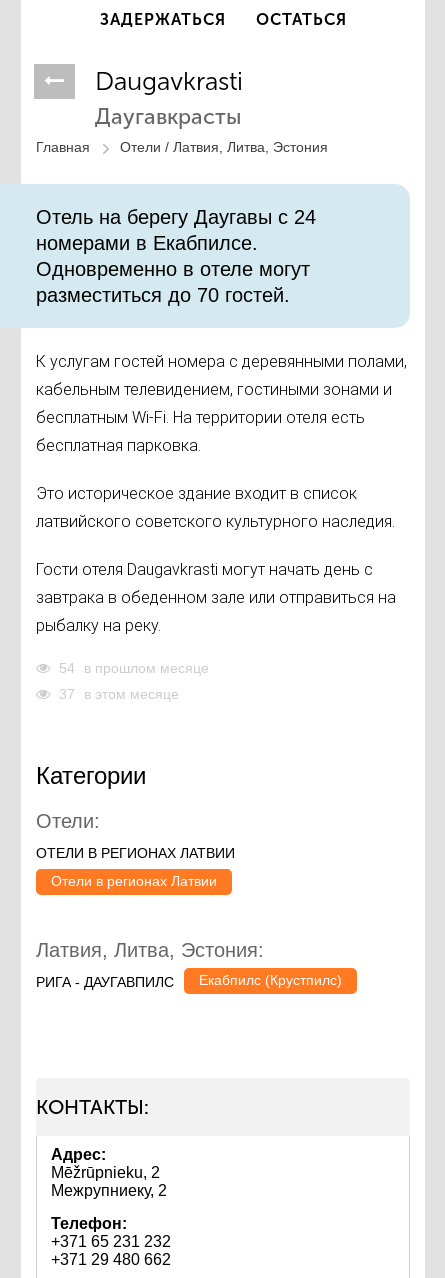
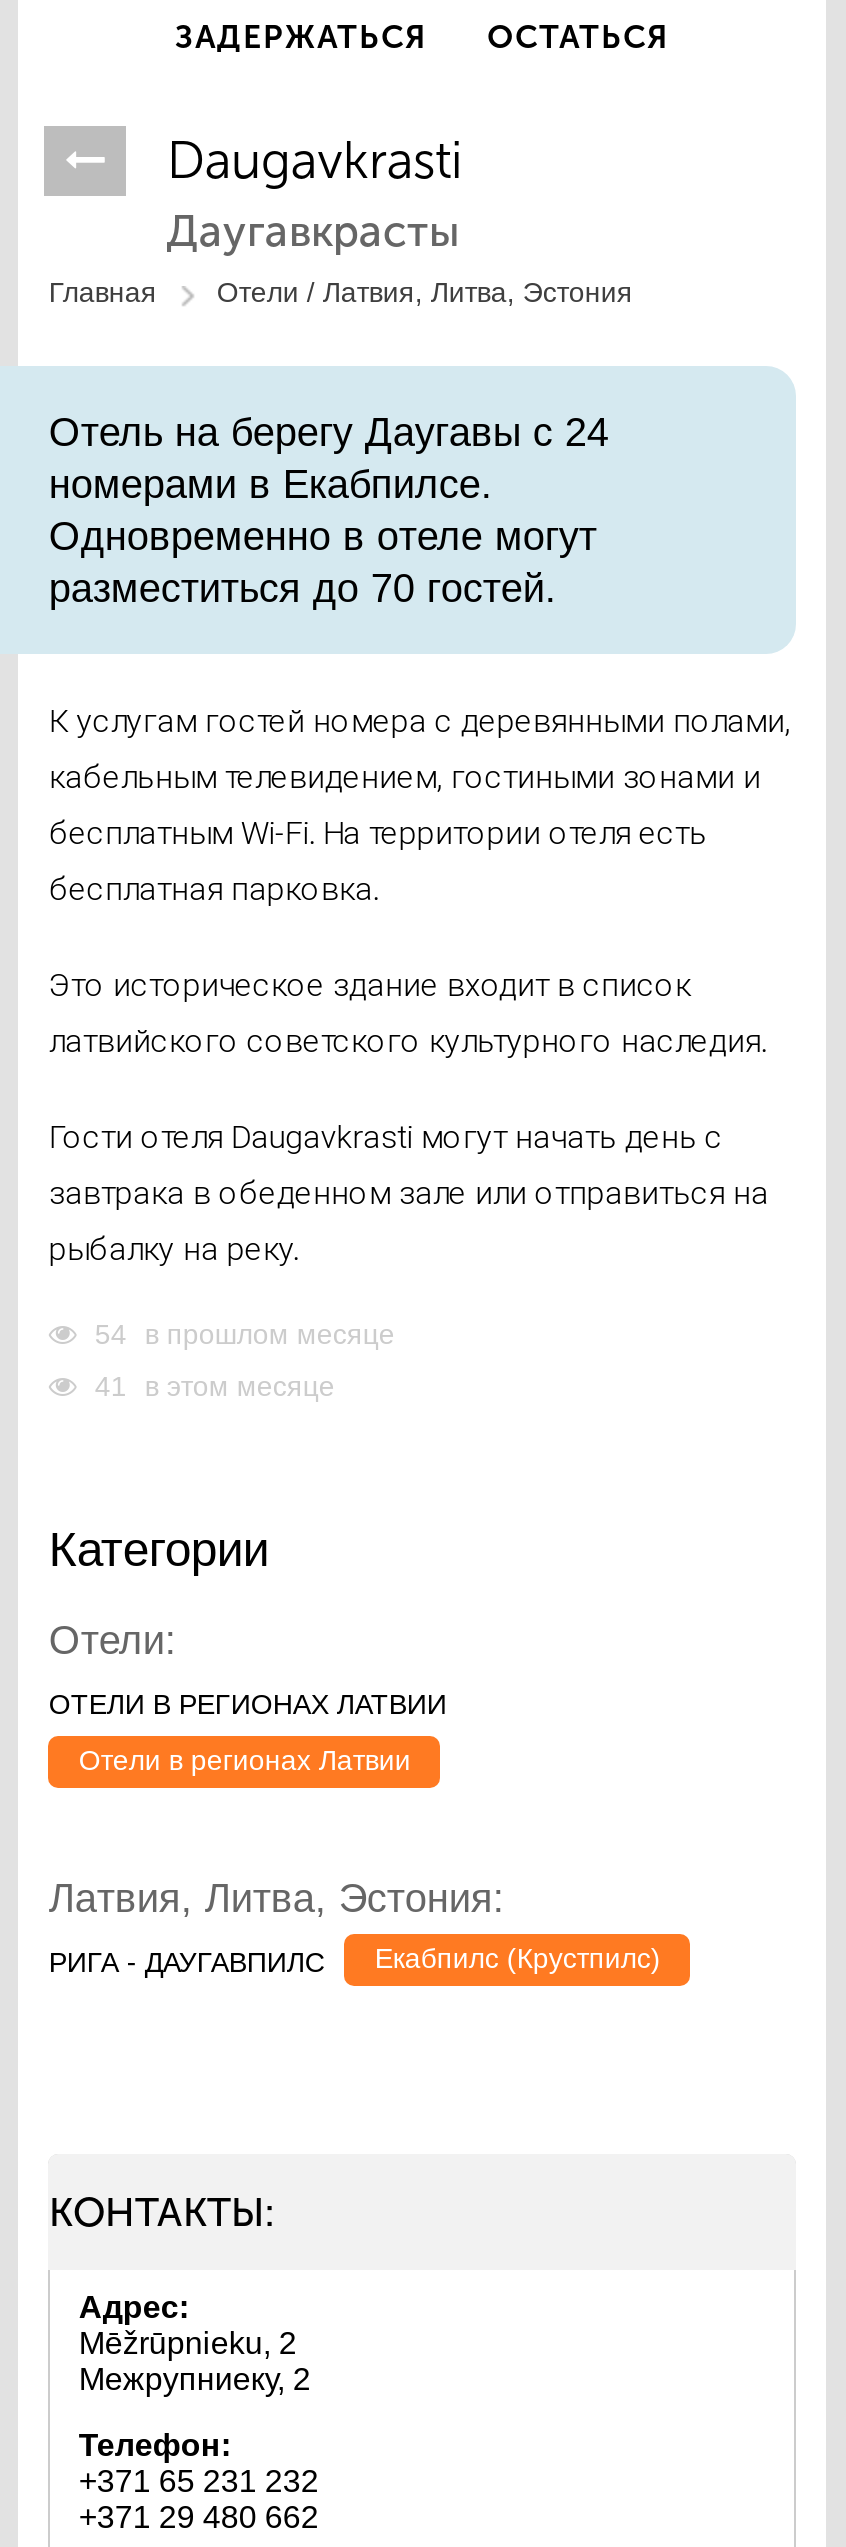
[59,686,179,702] 37 в этом месяце -> [95,1370,335,1402] 41 в этом месяце

